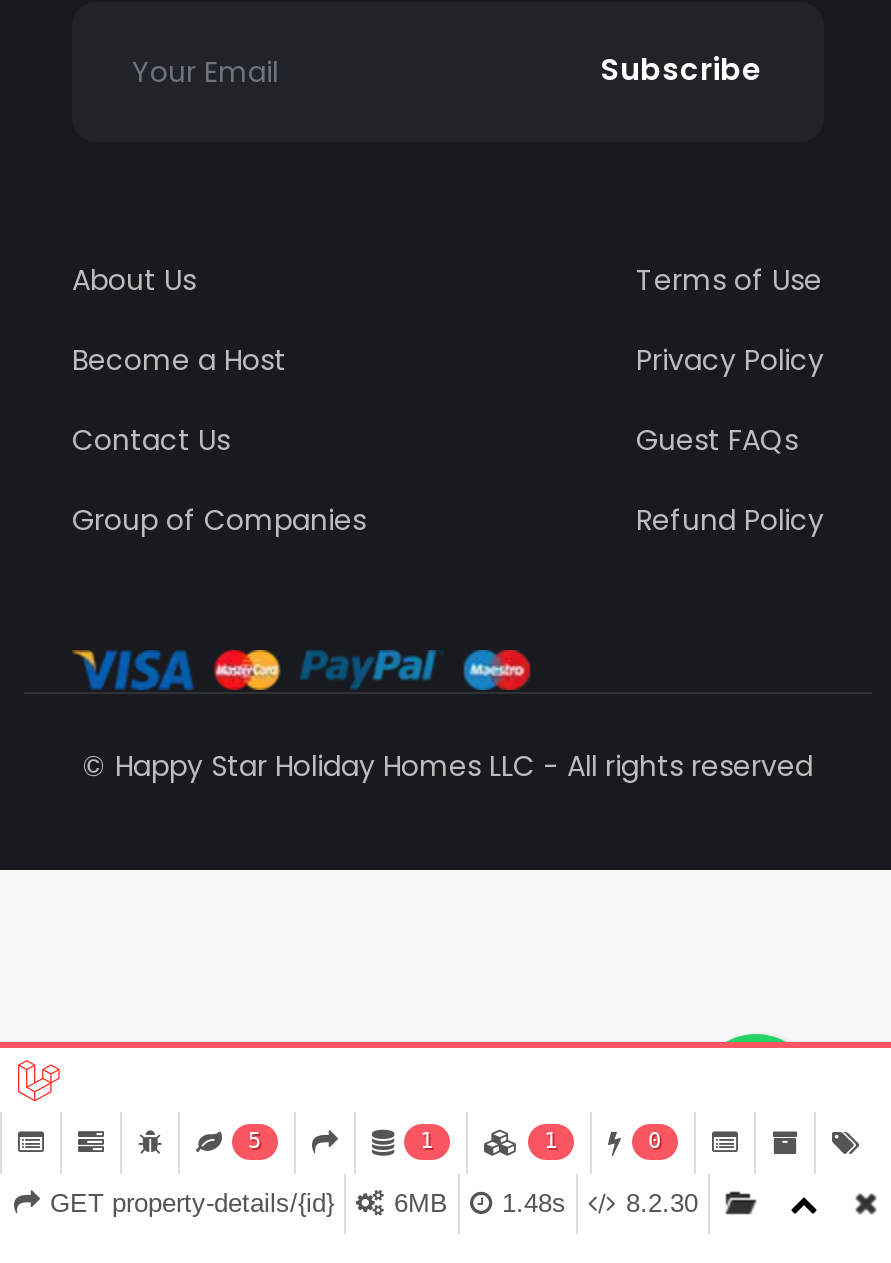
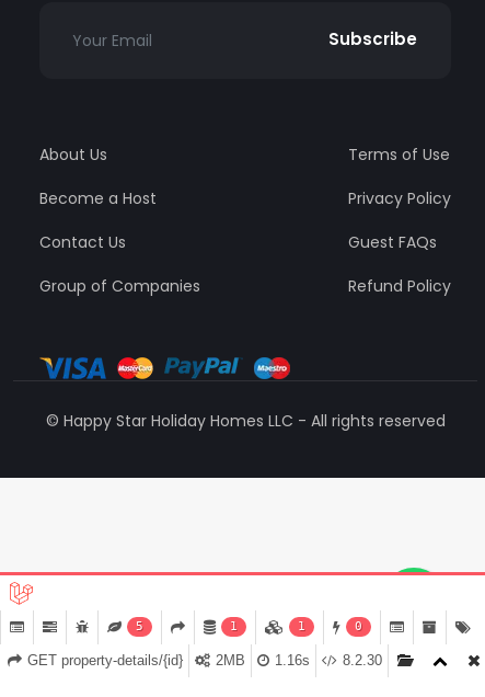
[394,1188,566,1218] 1.48s | 6MB -> [216,652,310,669] 1.16s | 2MB

